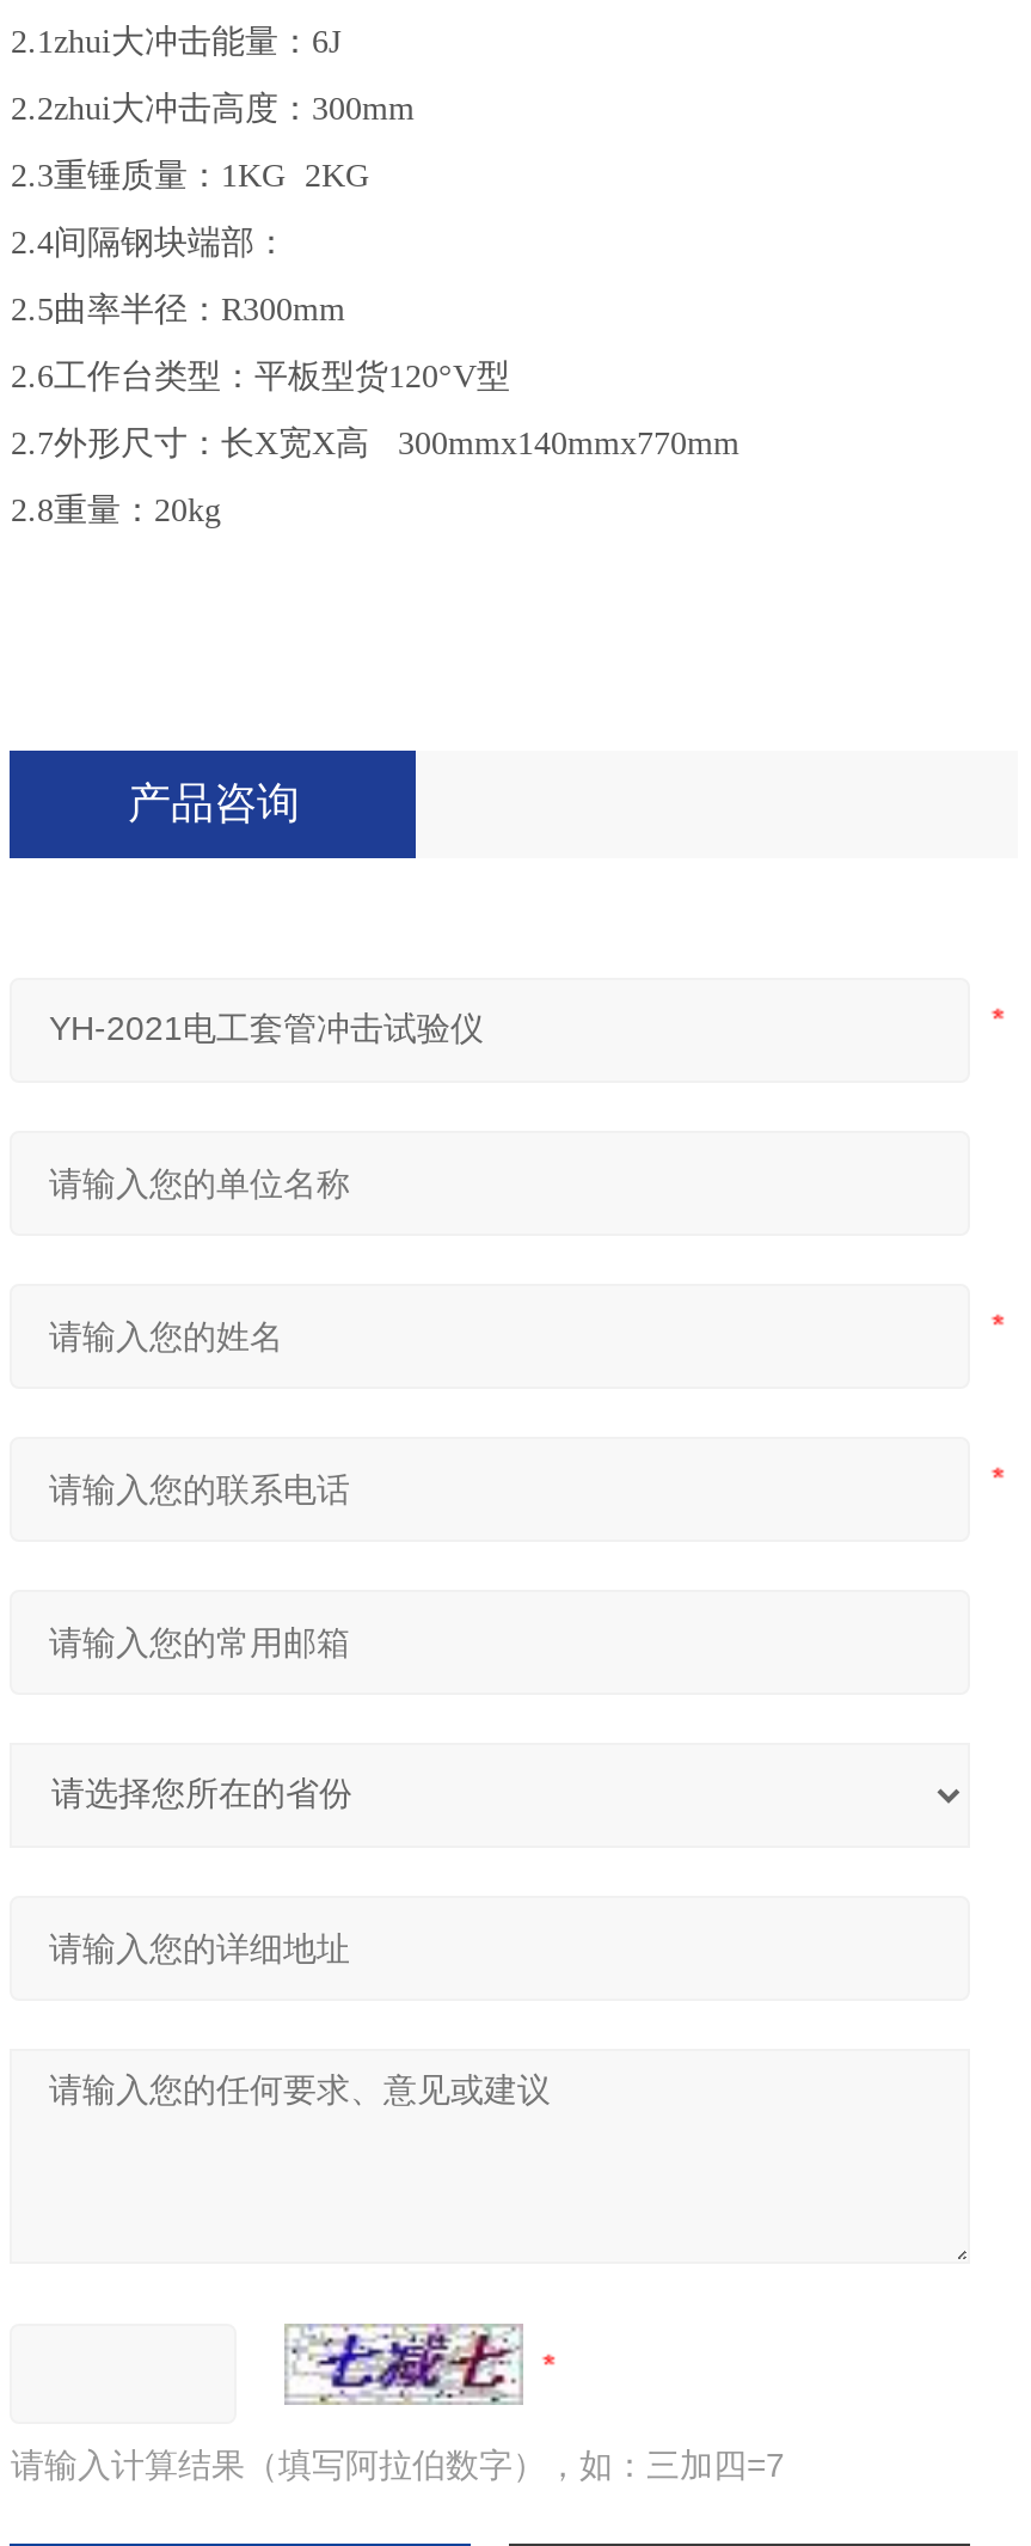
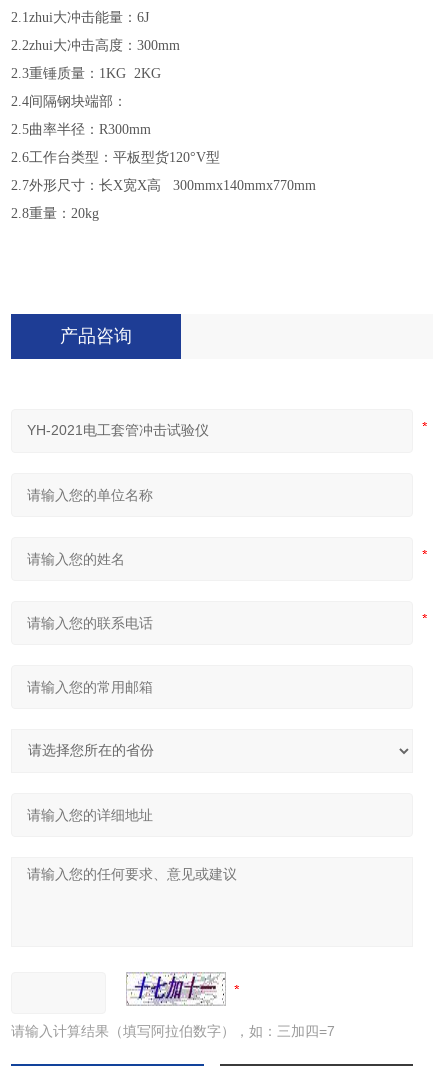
[289,2324,521,2405] [image] -> [128,972,225,1005] [image]

